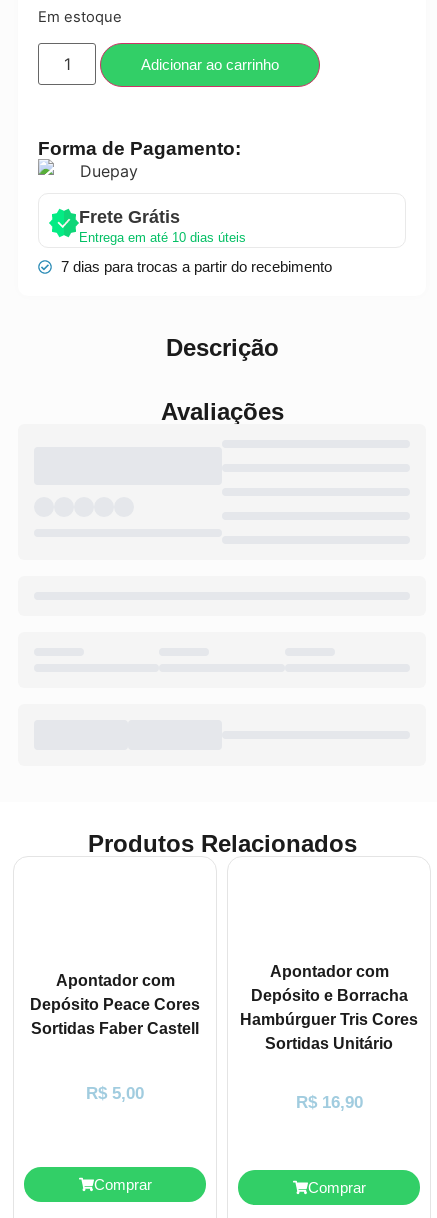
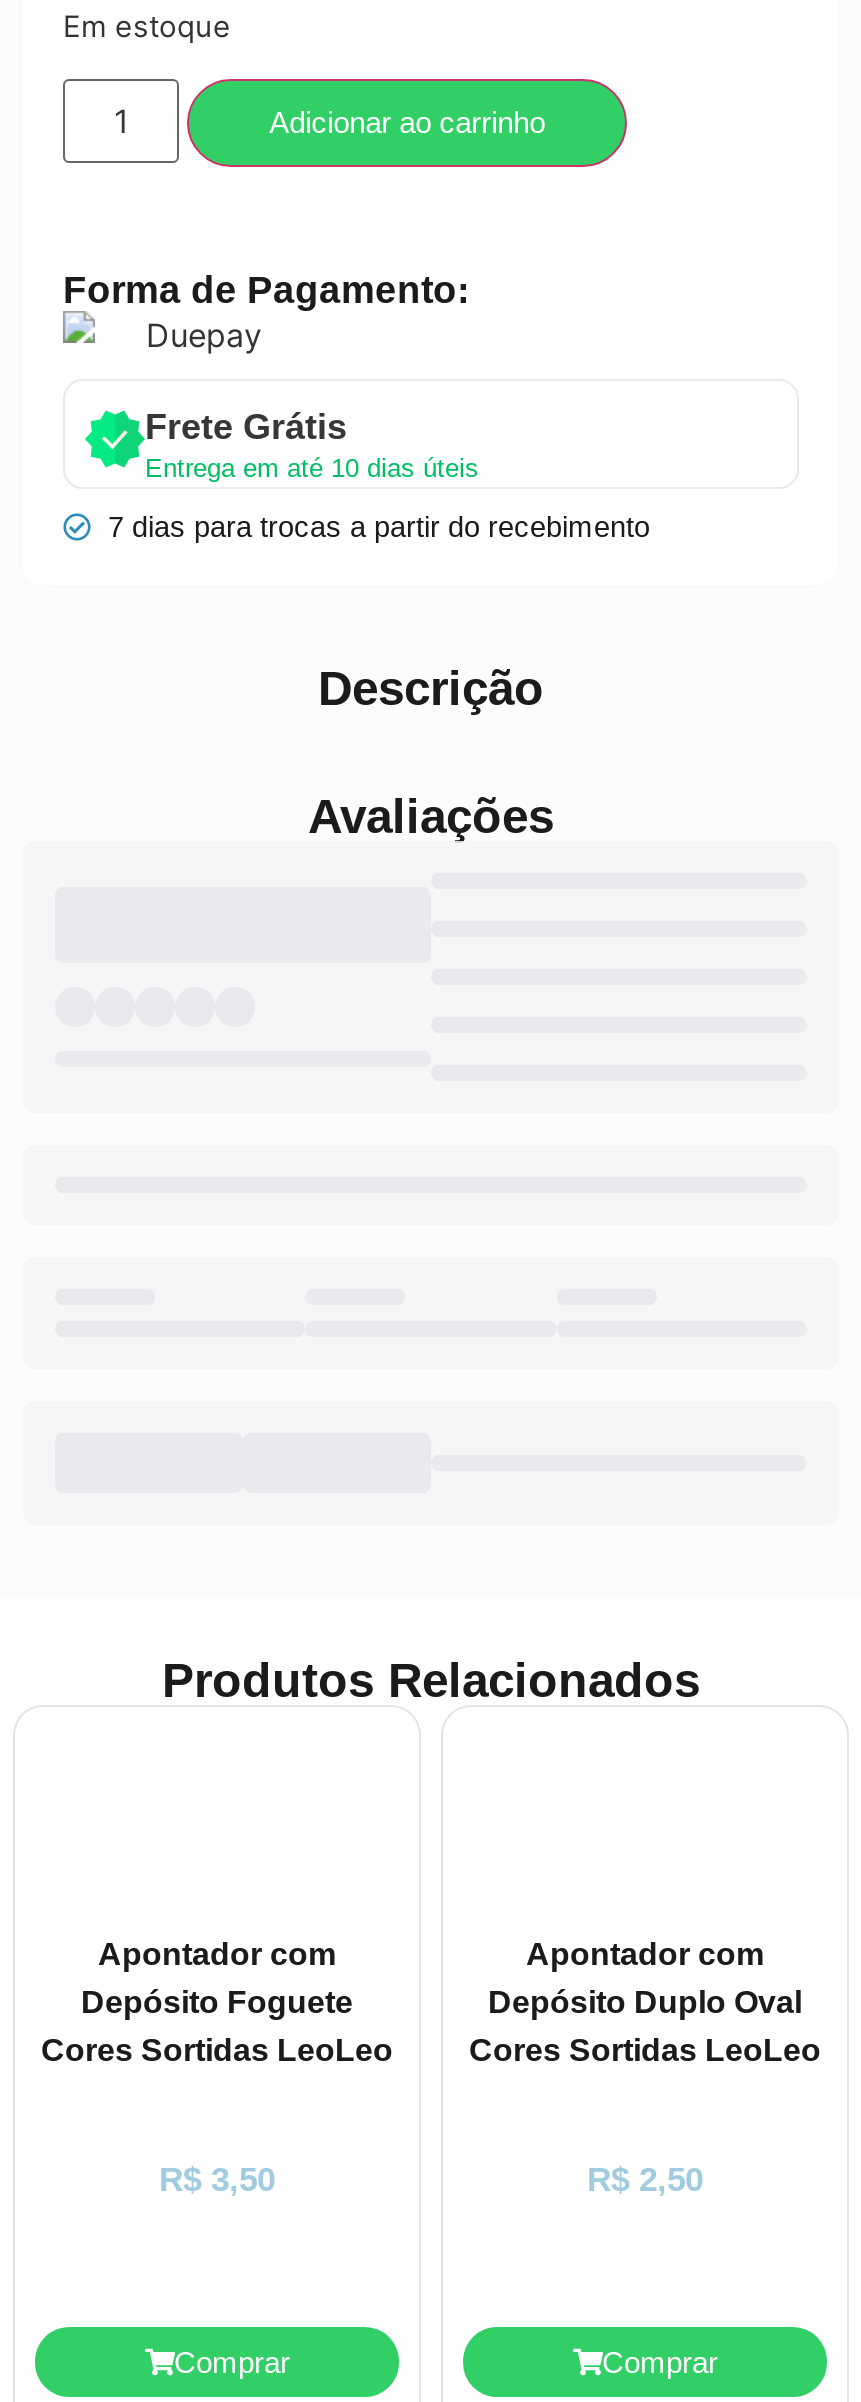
[240,987,418,1052] Depósito e Borracha | Hambúrguer Tris Cores | Sortidas Unitário -> [469,1985,821,2067] Depósito Duplo Oval | Cores Sortidas LeoLeo
[30,996,200,1037] Depósito Peace Cores | Sortidas Faber Castell -> [41,1985,393,2067] Depósito Foguete | Cores Sortidas LeoLeo
[86,1084,144,1103] R$5,00 -> [159,2162,275,2200] R$3,50
[295,1093,362,1112] R$16,90 -> [587,2162,703,2200] R$2,50

